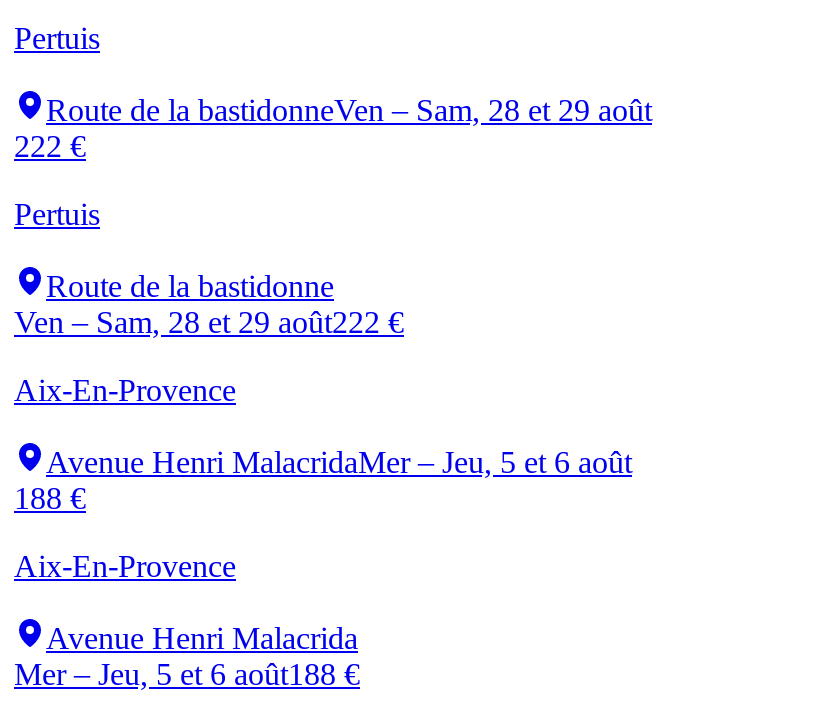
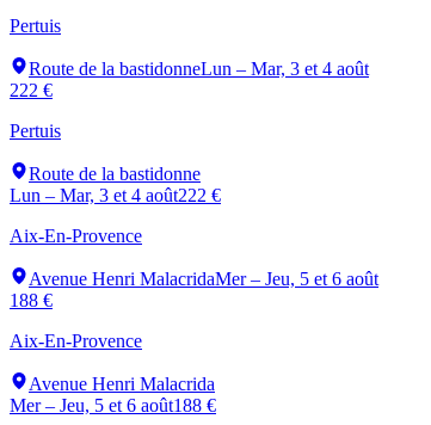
[46,92,652,126] Route de la bastidonneVen – Sam, 28 et 29 août -> [29,58,369,78] Route de la bastidonneLun – Mar, 3 et 4 août
[14,304,404,338] Ven – Sam, 28 et 29 août222 € -> [10,184,221,205] Lun – Mar, 3 et 4 août222 €

